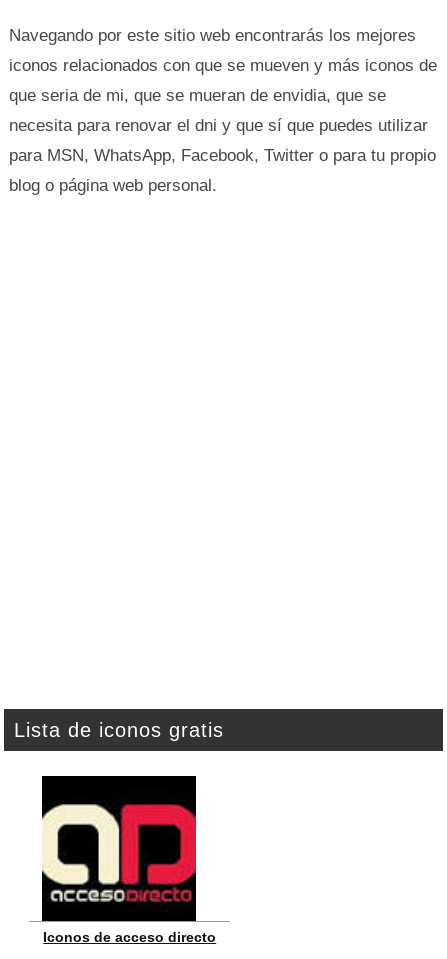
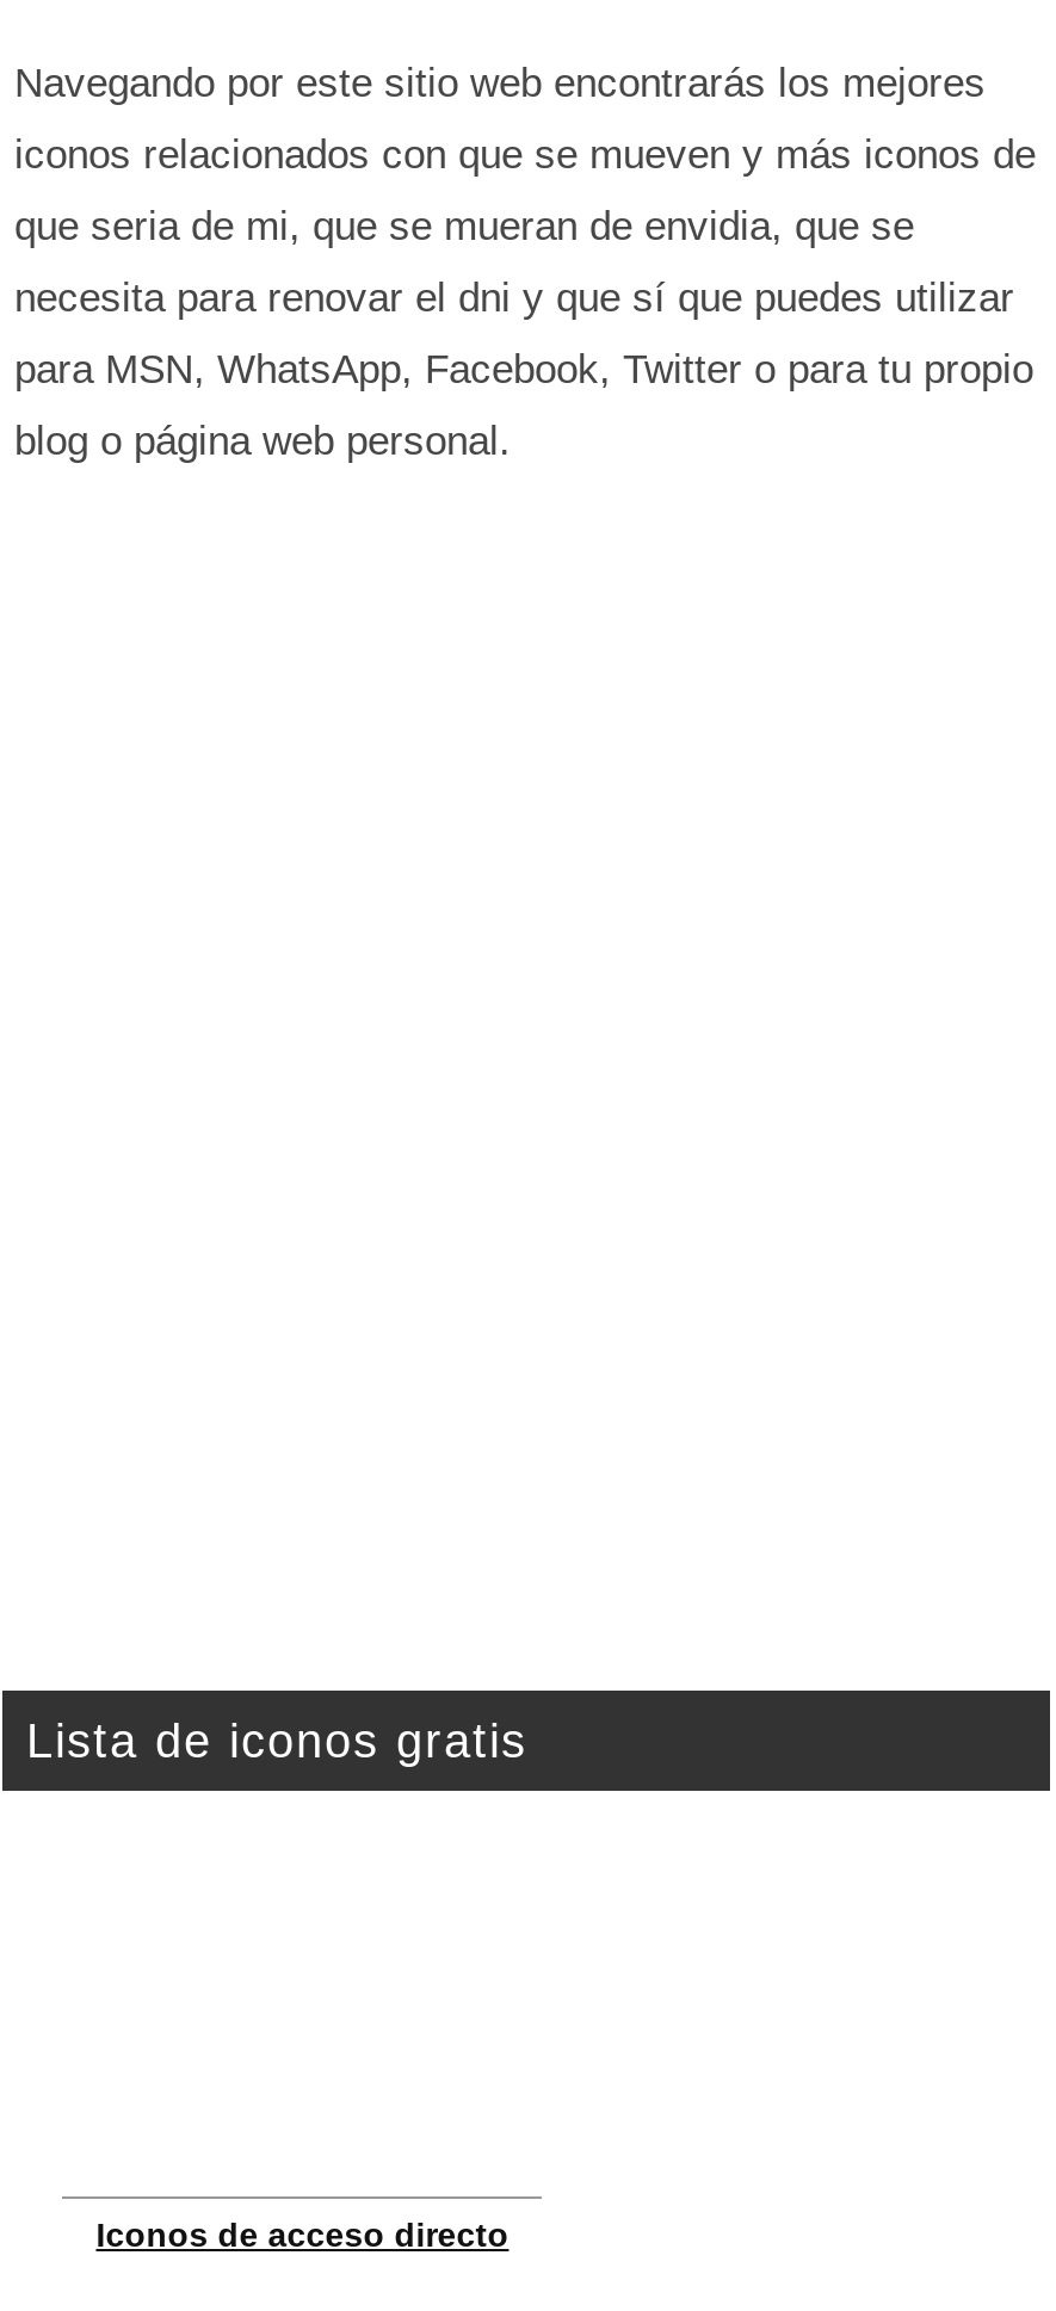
[41,775,197,922] [image] -> none

